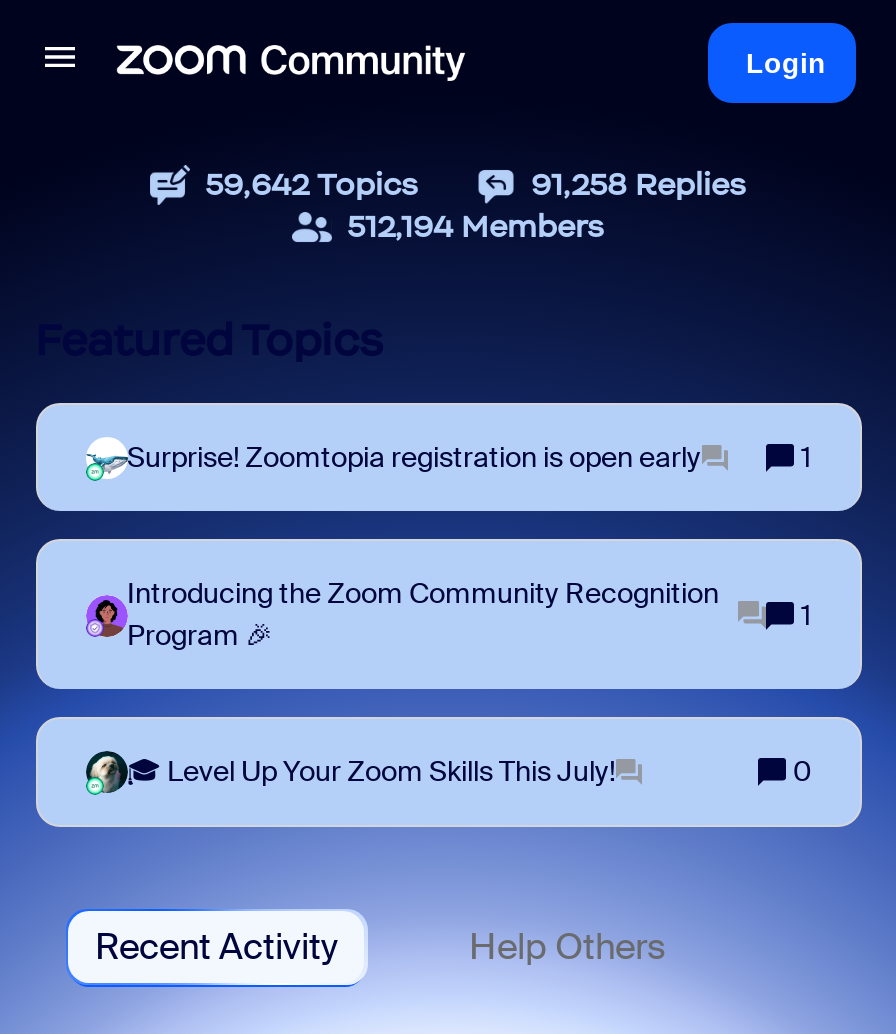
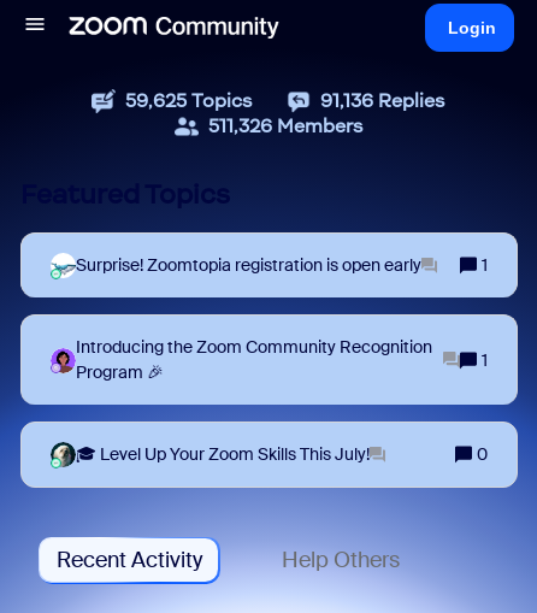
[205,165,419,203] 59,642 Topics -> [125,89,253,112] 59,625 Topics
[531,165,747,203] 91,258 Replies -> [320,89,445,112] 91,136 Replies
[347,207,605,245] 512,194 Members -> [208,114,363,137] 511,326 Members

